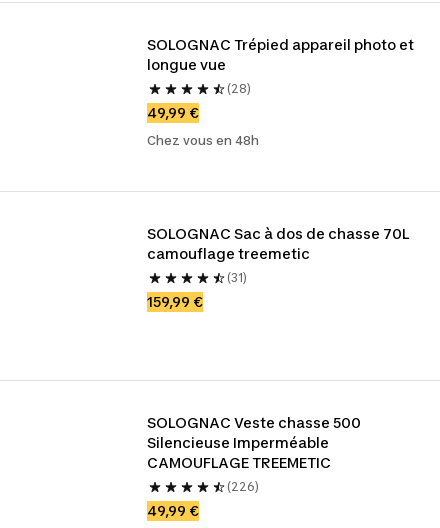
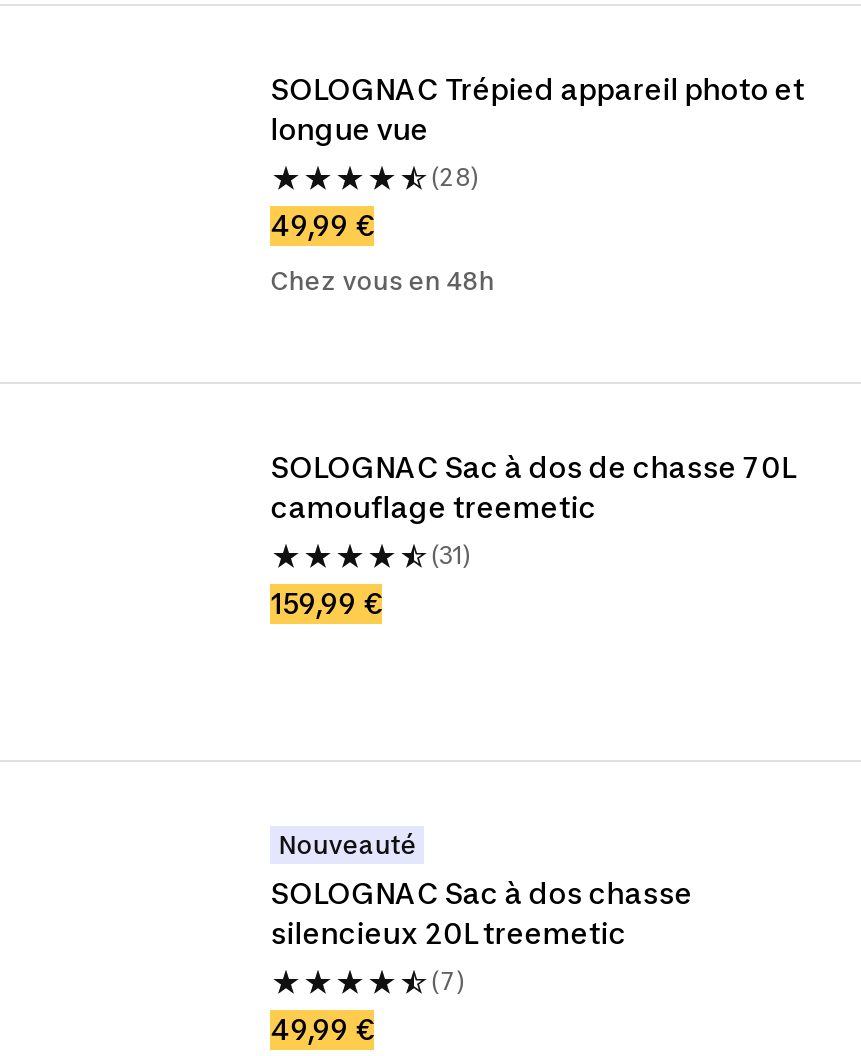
[147,414,361,494] SOLOGNAC Veste chasse 500 | Silencieuse Imperméable | CAMOUFLAGE TREEMETIC | (226) -> [271,830,693,996] Nouveauté | SOLOGNAC Sac à dos chasse | silencieux 20L treemetic | (7)

